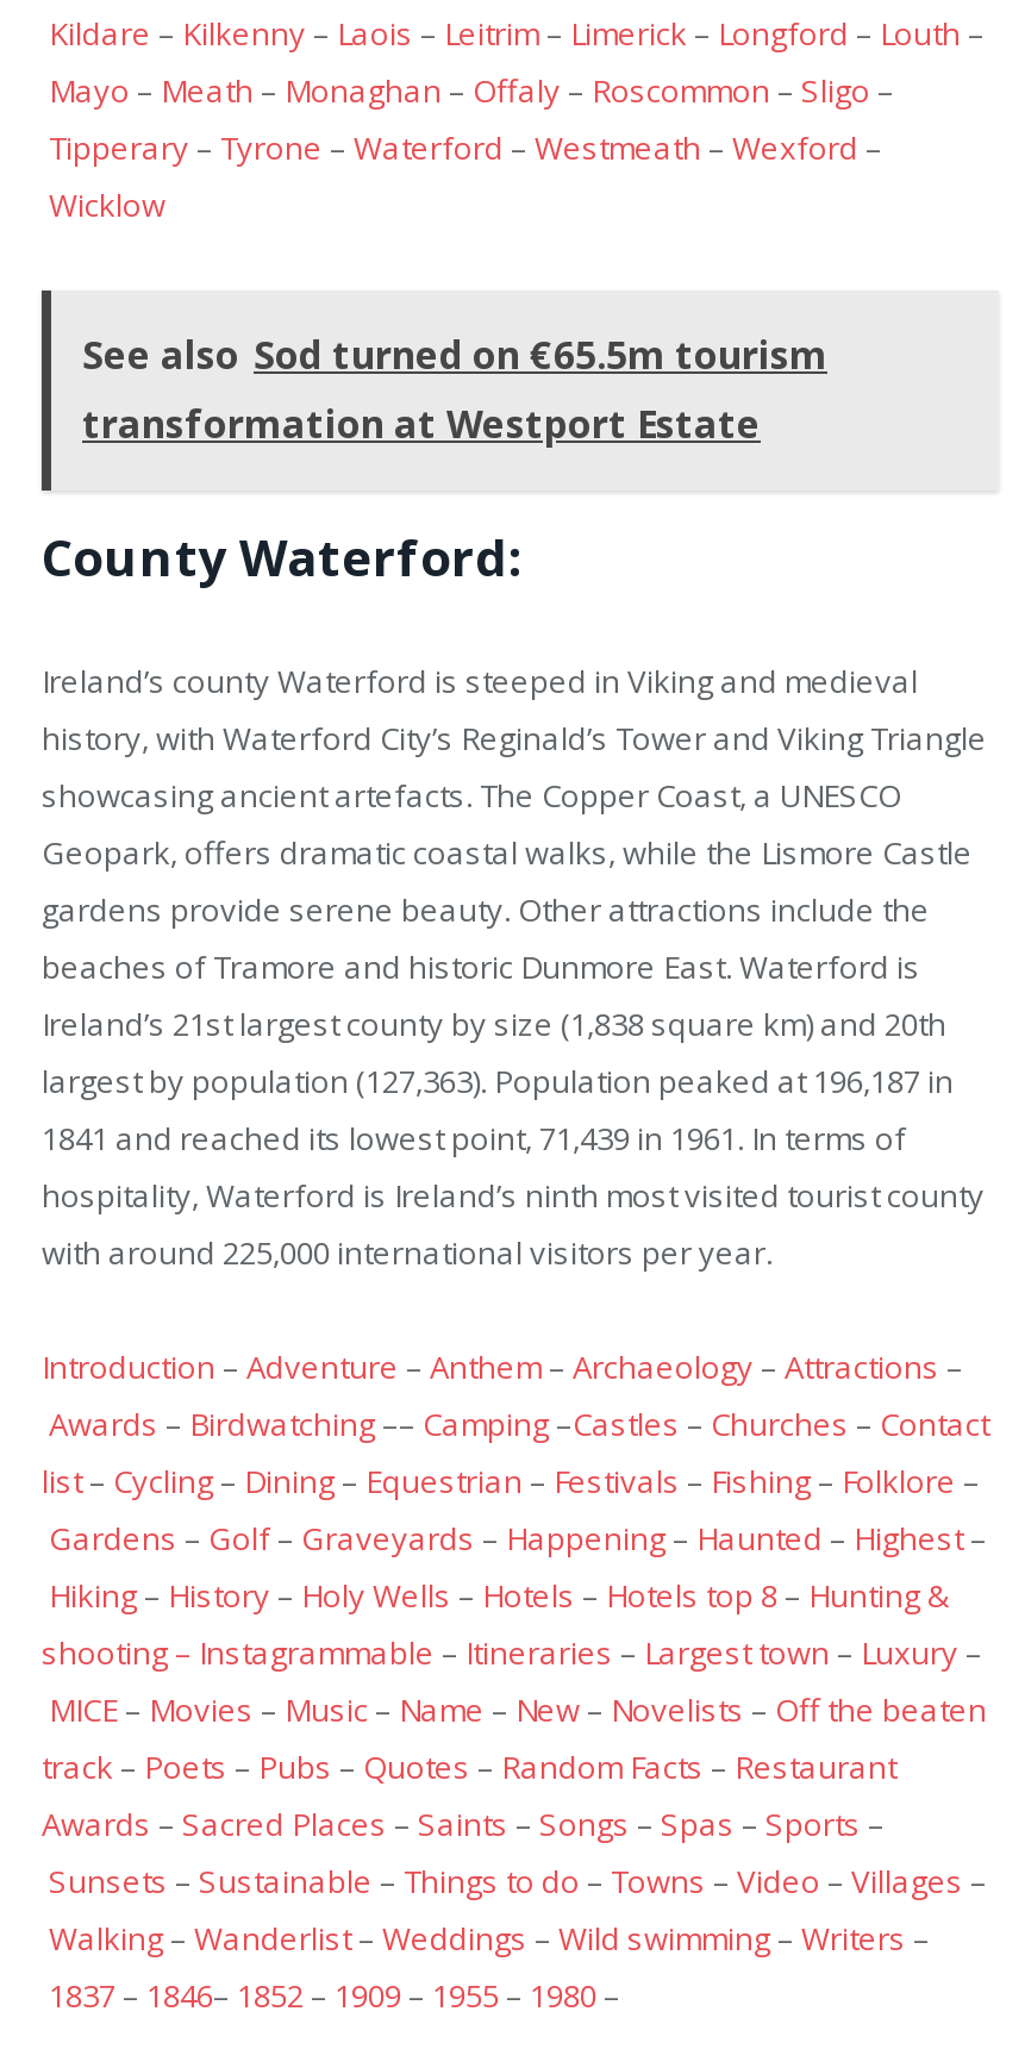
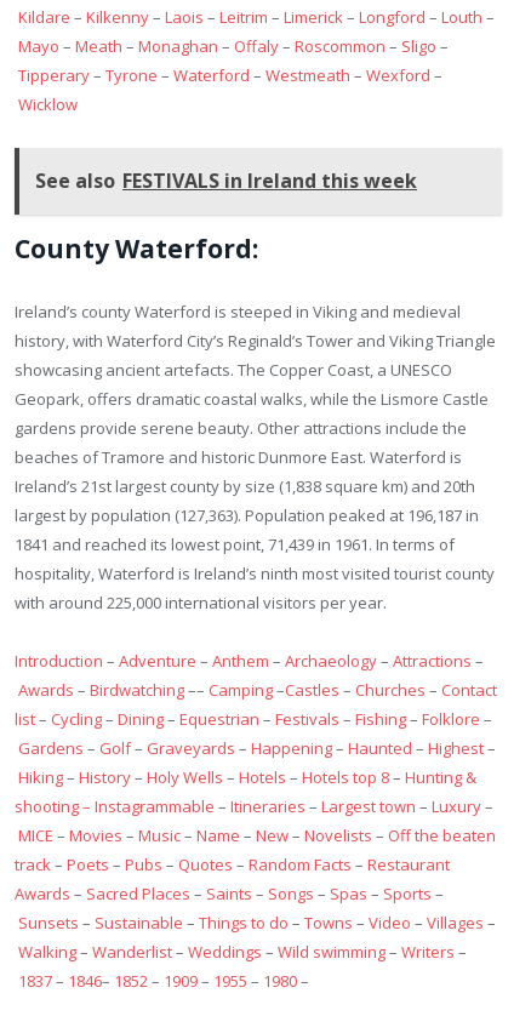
[82,329,827,450] See also Sod turned on €65.5m tourism | transformation at Westport Estate -> [35,167,417,194] See also FESTIVALS in Ireland this week

